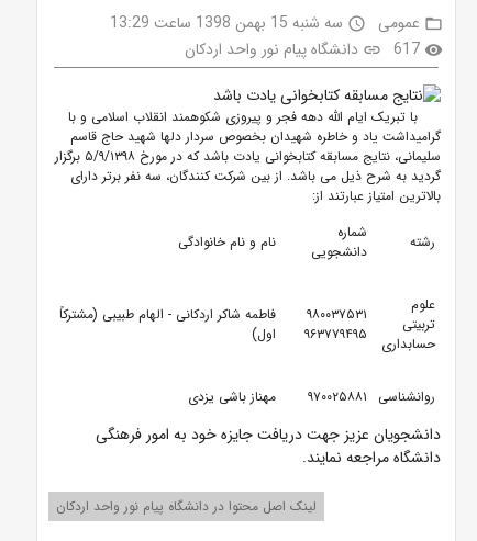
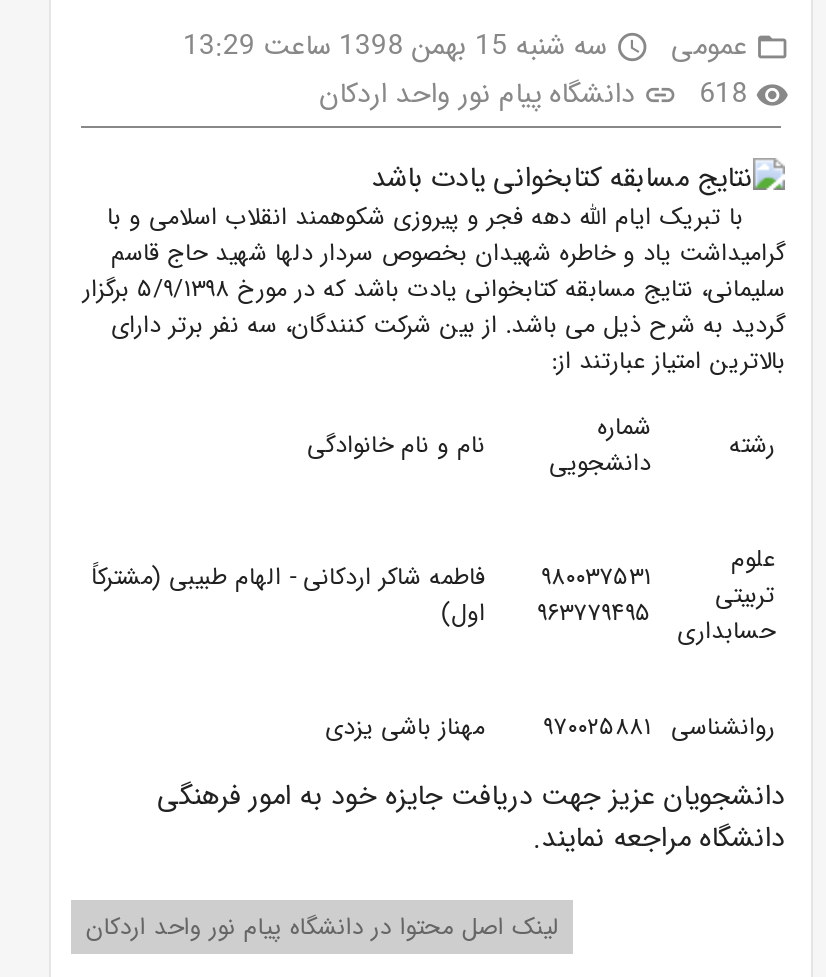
[394,37,420,61] 617 -> [699,72,747,116] 618

